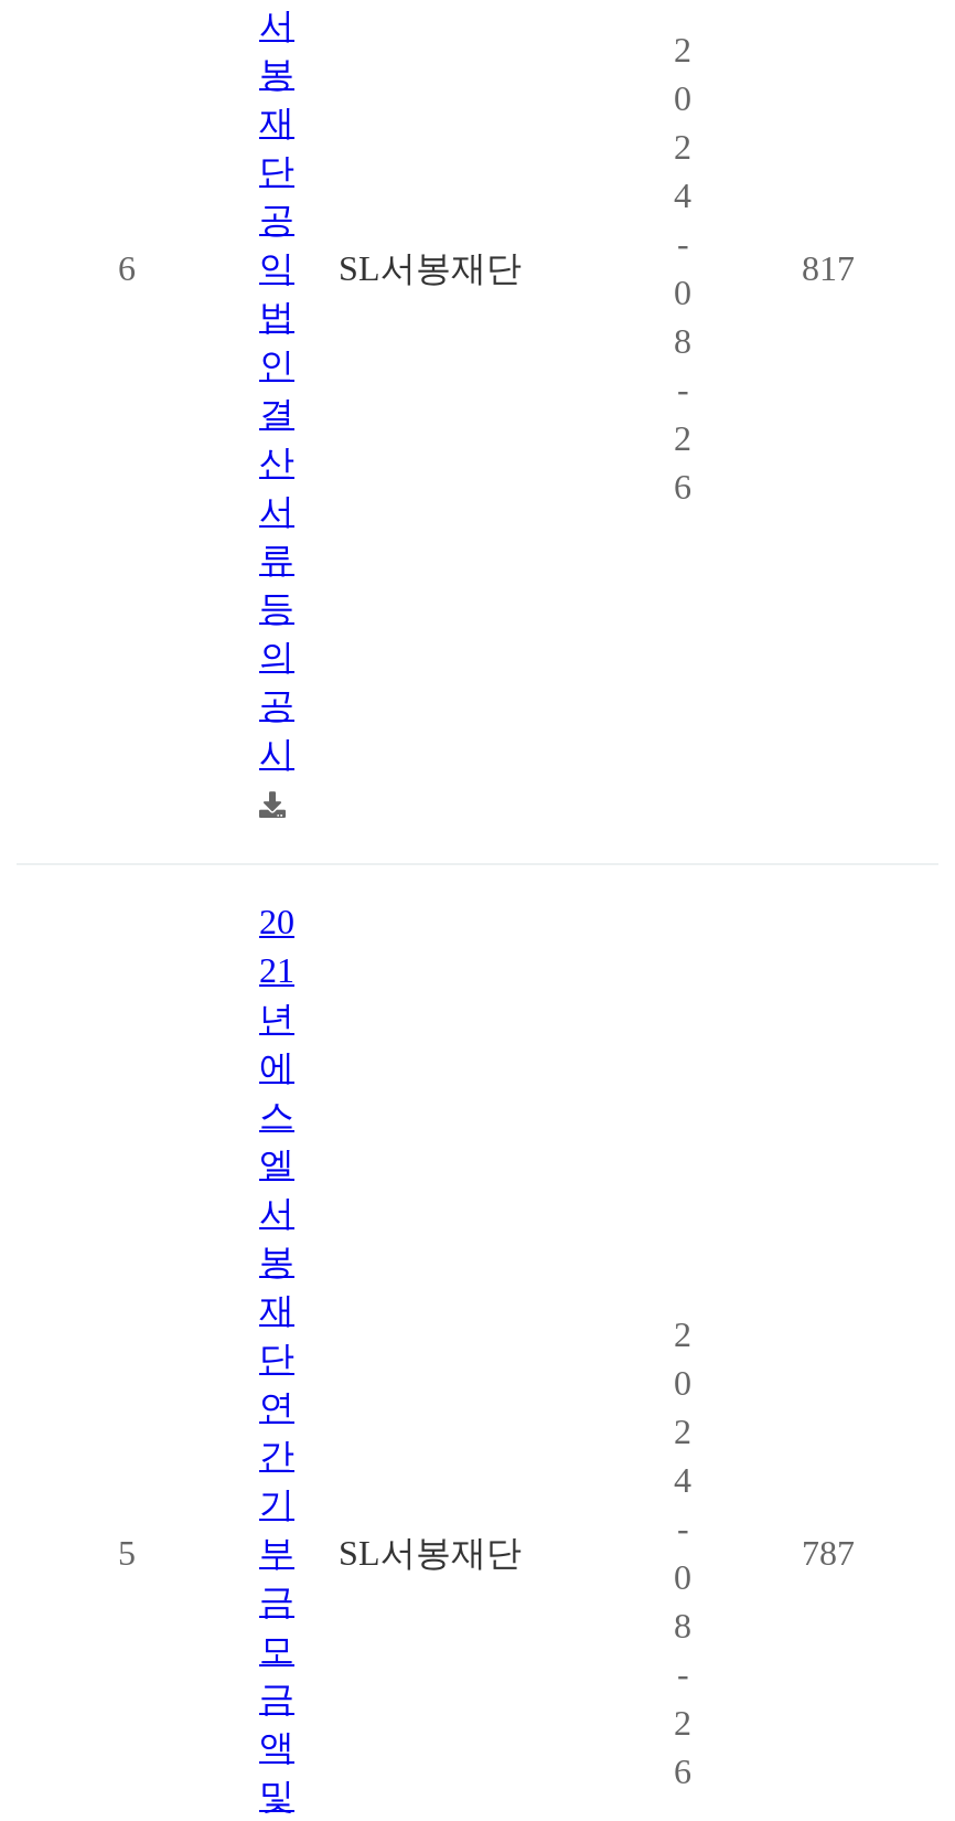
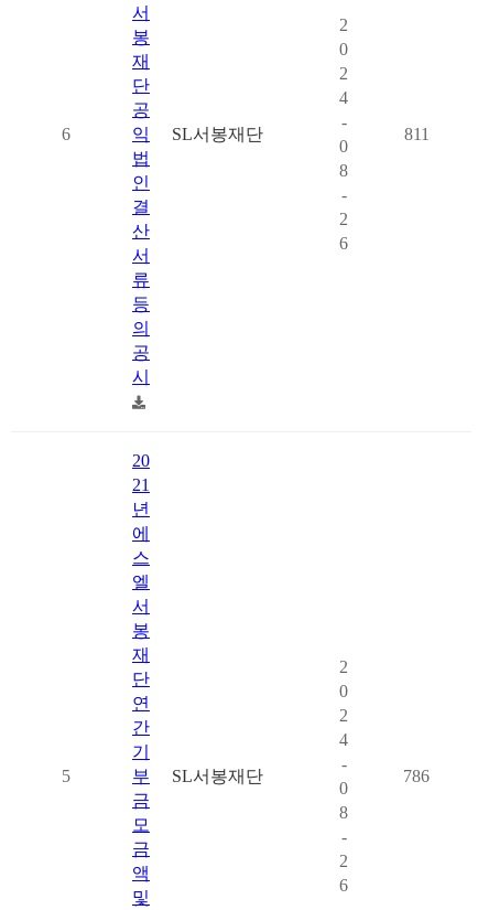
[802,249,855,287] 817 -> [404,125,429,143] 811
[802,1534,855,1572] 787 -> [403,767,430,785] 786

